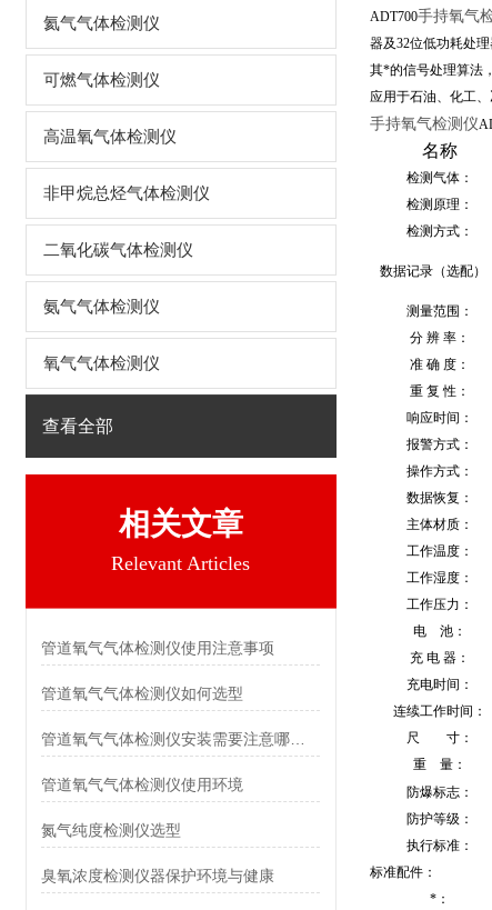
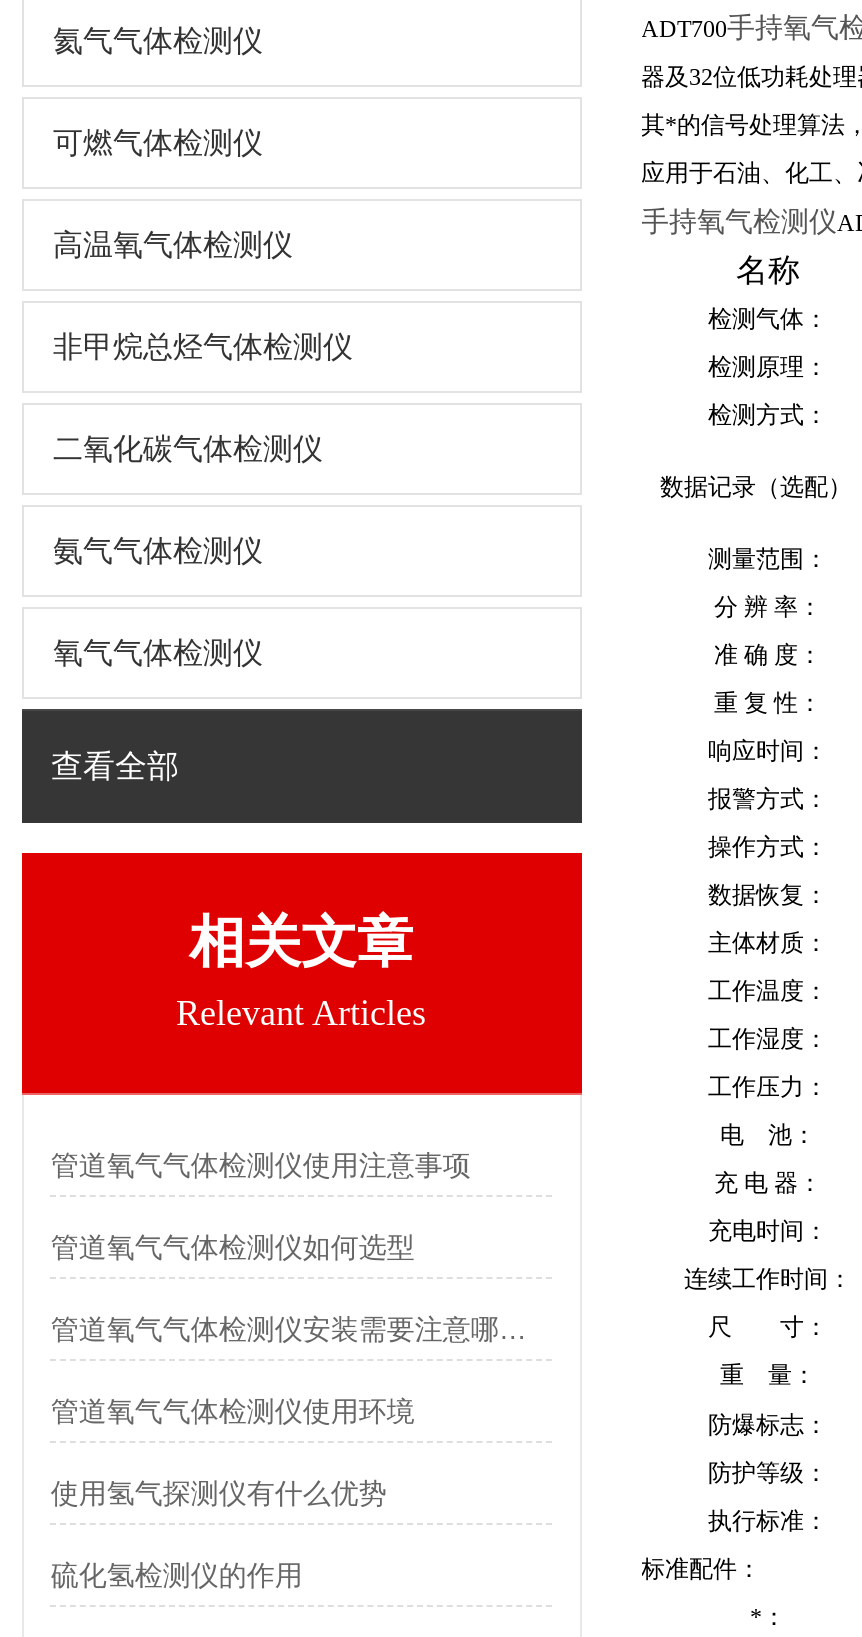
[42,821,181,839] 氮气纯度检测仪选型 -> [51,1477,387,1509] 使用氢气探测仪有什么优势
[42,867,275,884] 臭氧浓度检测仪器保护环境与健康 -> [51,1559,303,1591] 硫化氢检测仪的作用

